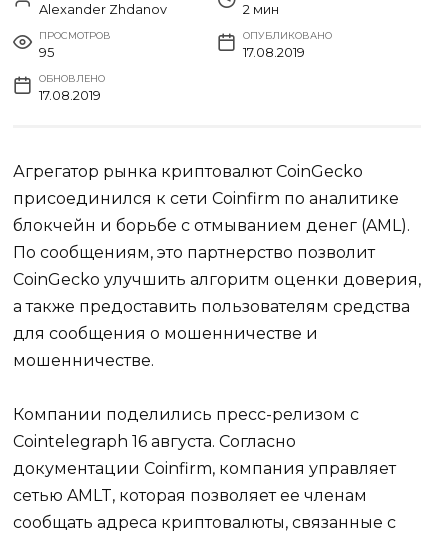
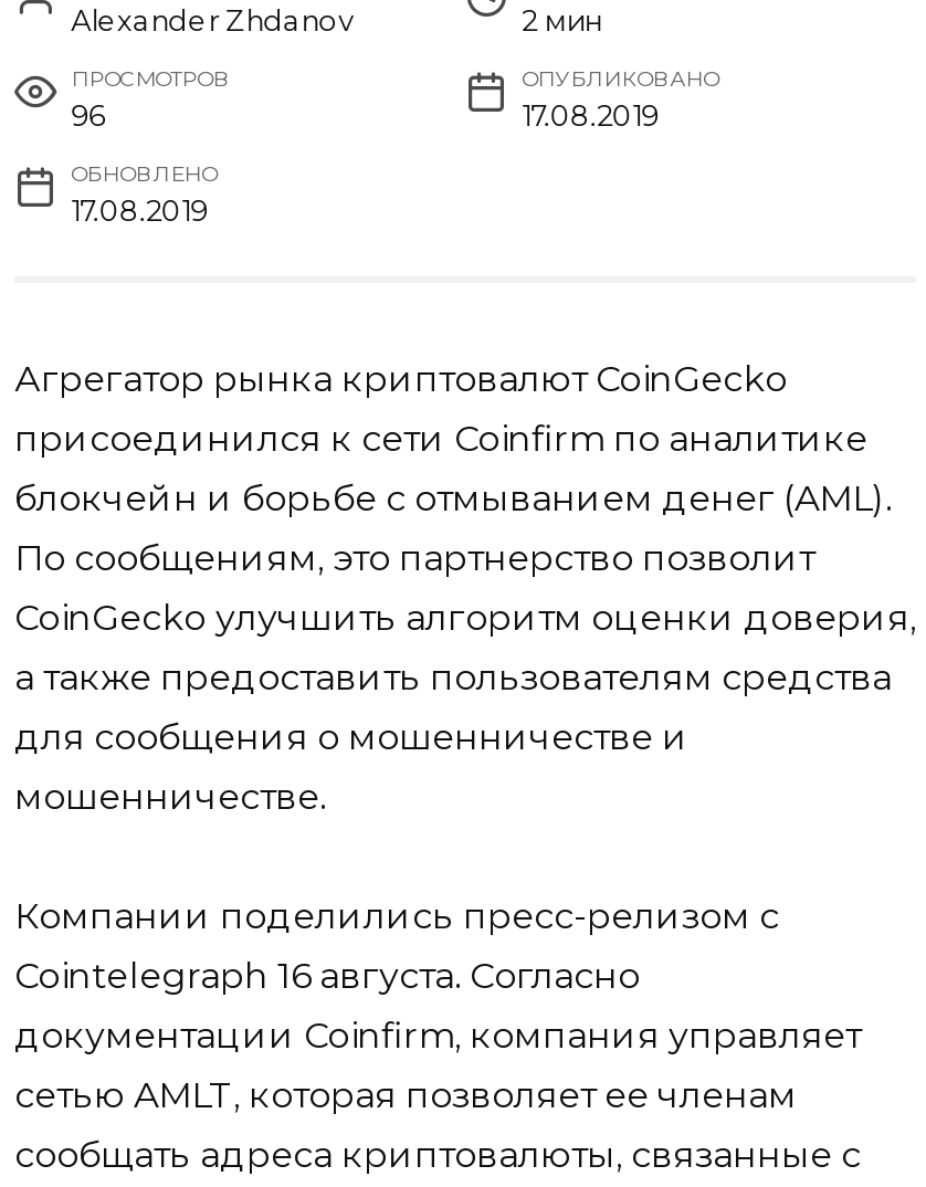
[39,45,54,60] 95 -> [71,100,106,133] 96

